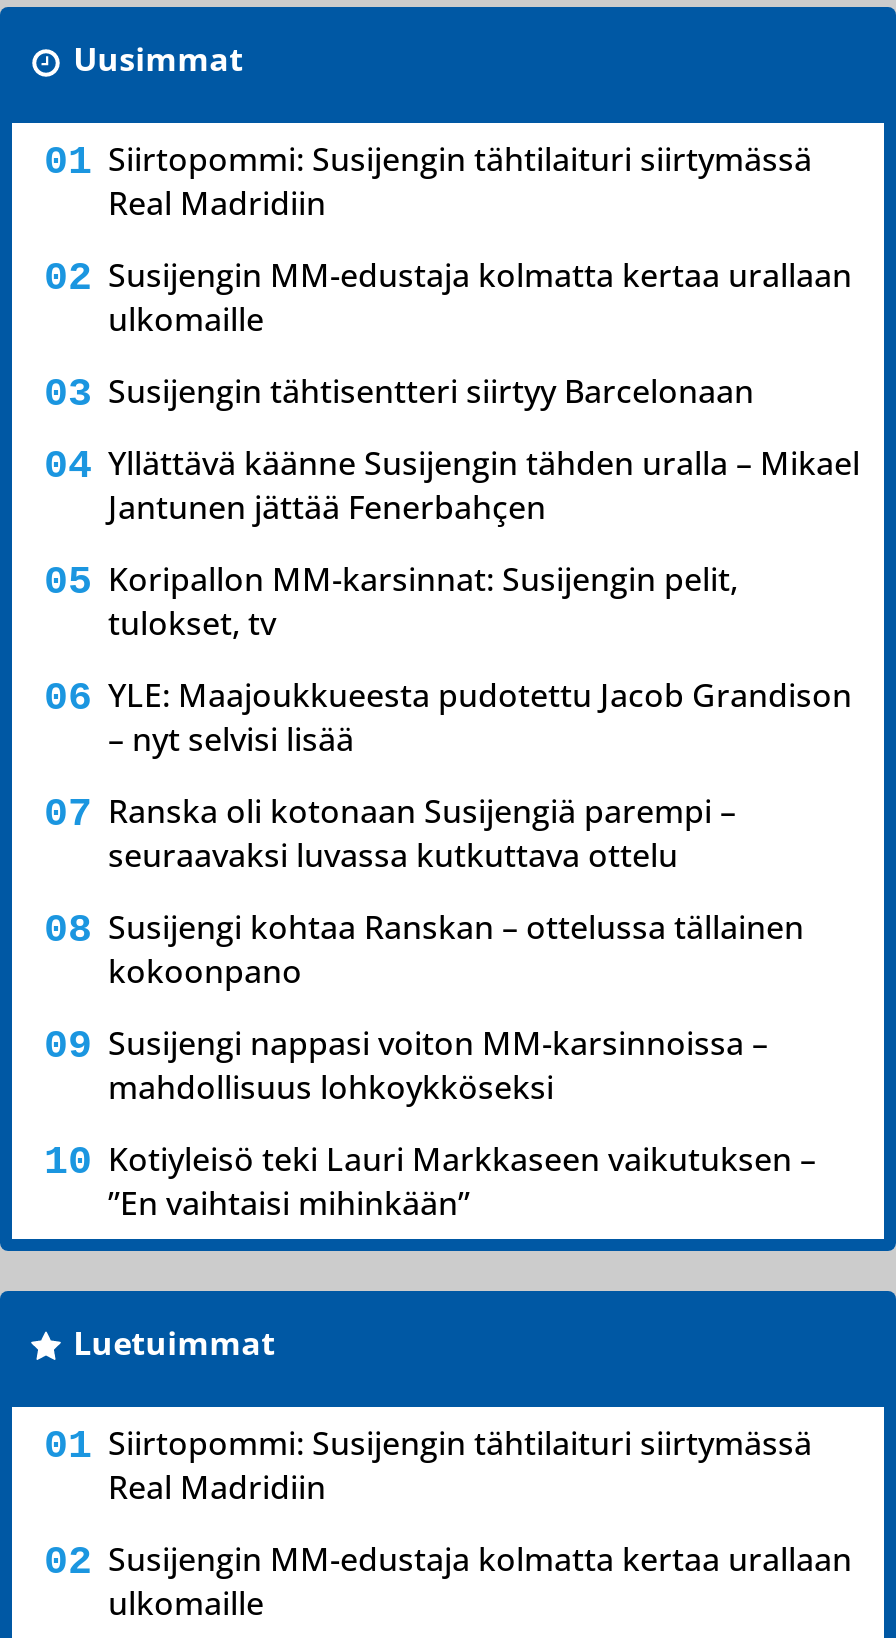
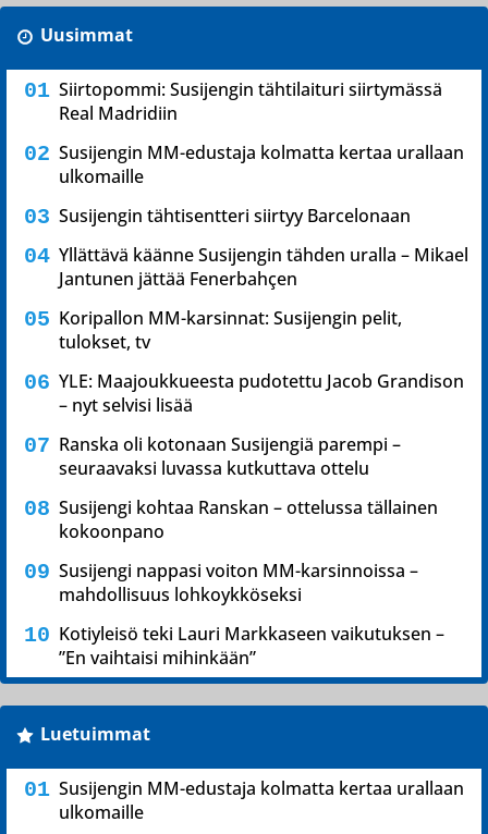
[108,1421,812,1509] Siirtopommi: Susijengin tähtilaituri siirtymässä | Real Madridiin -> none

